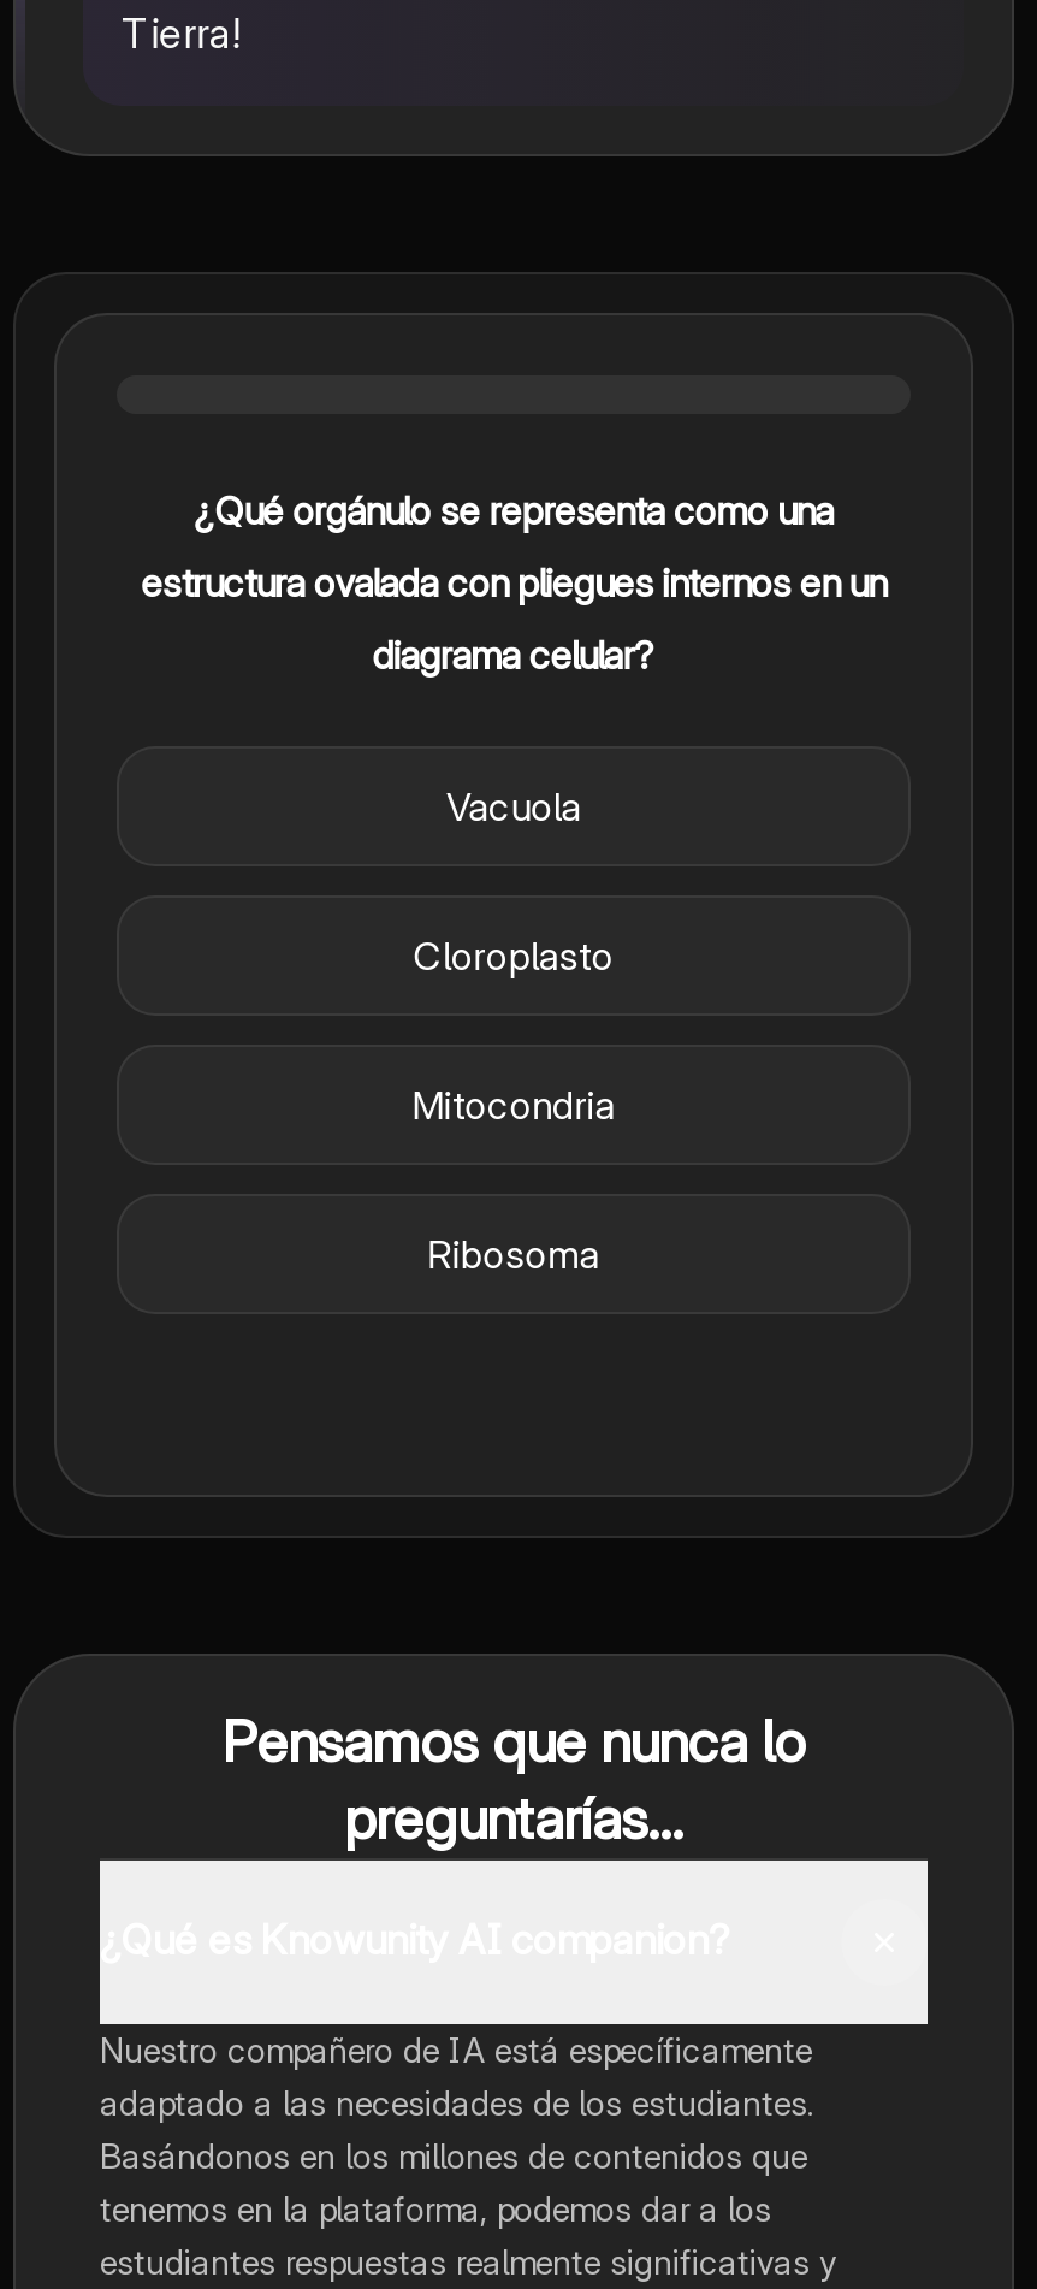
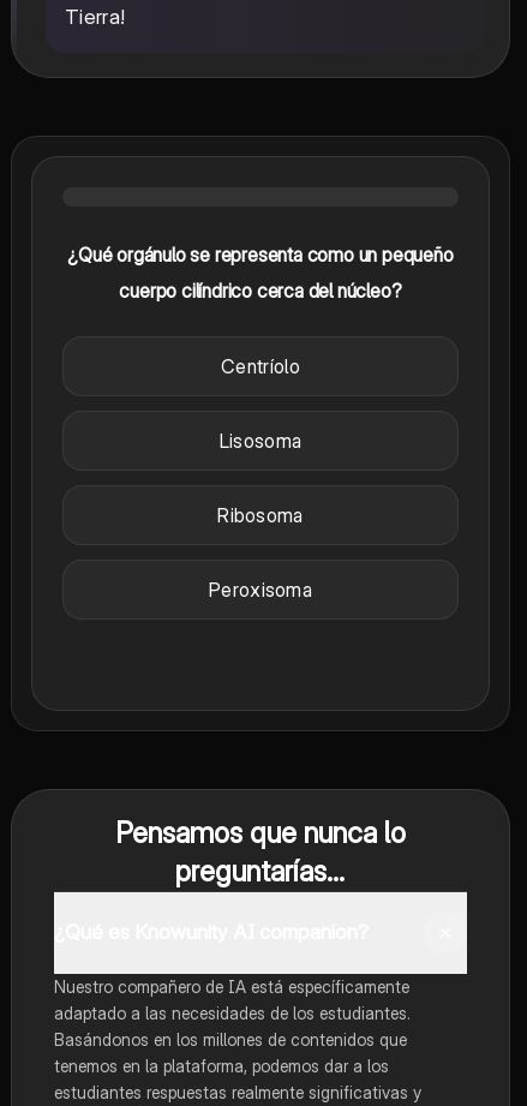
[141,485,886,1128] ¿Qué orgánulo se representa como una | estructura ovalada con pliegues internos en un | diagrama celular? | Vacuola | Cloroplasto | Mitocondria -> [68,242,453,452] ¿Qué orgánulo se representa como un pequeño | cuerpo cilíndrico cerca del núcleo? | Centríolo | Lisosoma
moved [428,1229,600,1277] -> [218,503,303,527]: Ribosoma
none -> [209,577,312,601] Peroxisoma

